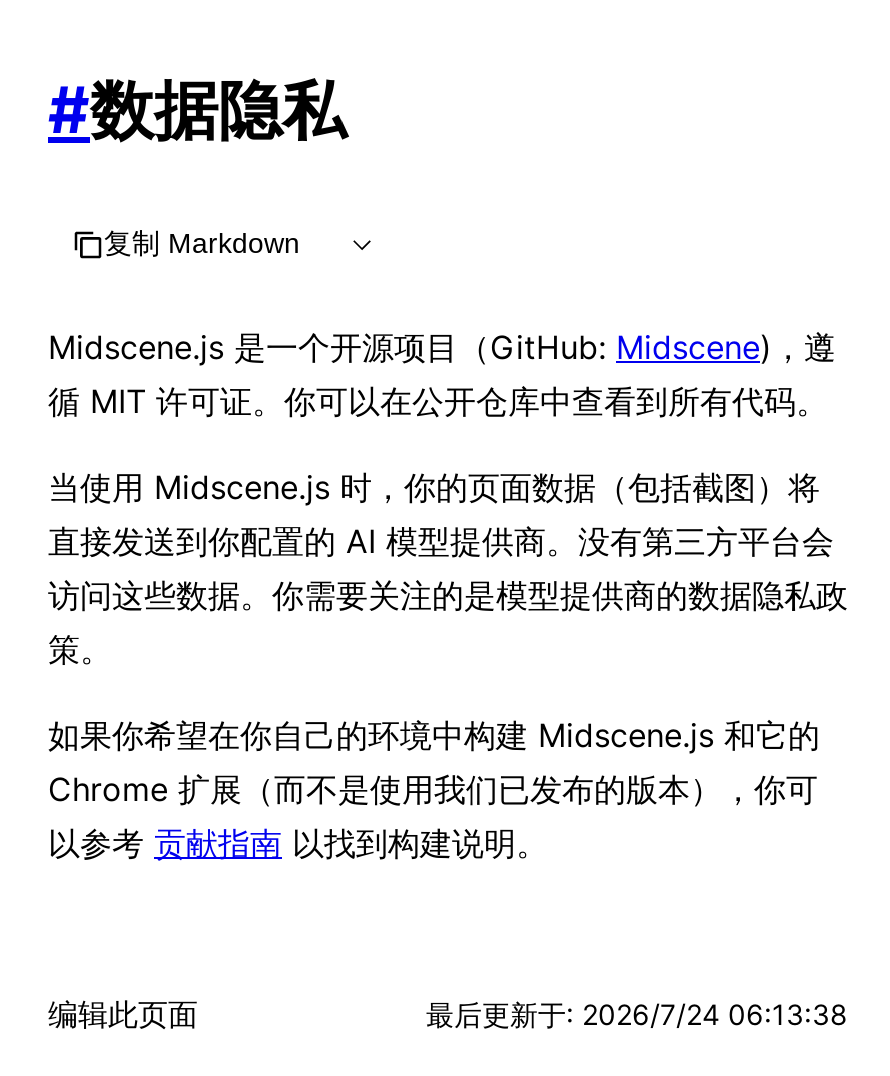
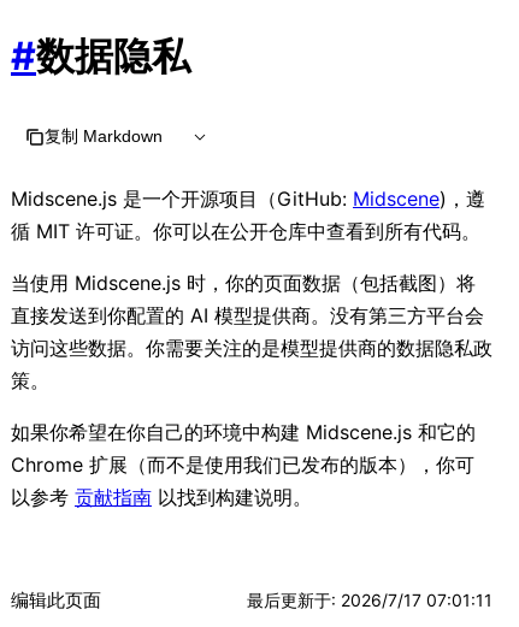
[426,997,848,1031] 最后更新于: 2026/7/24 06:13:38 -> [247,590,493,610] 最后更新于: 2026/7/17 07:01:11

